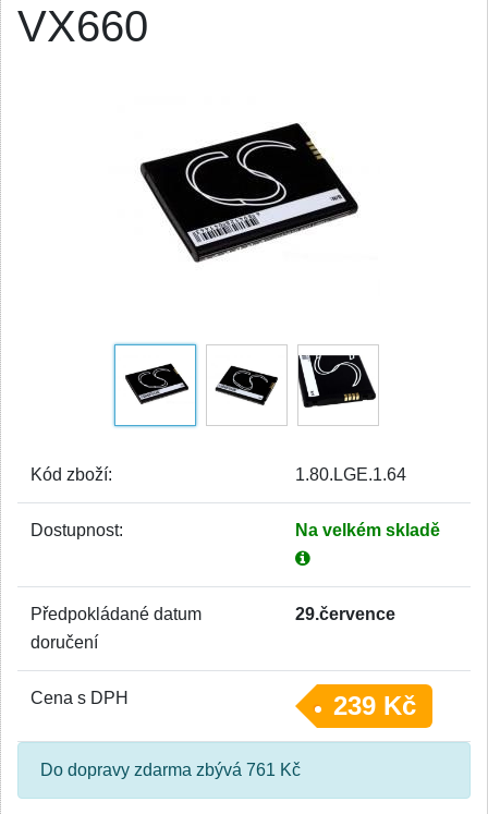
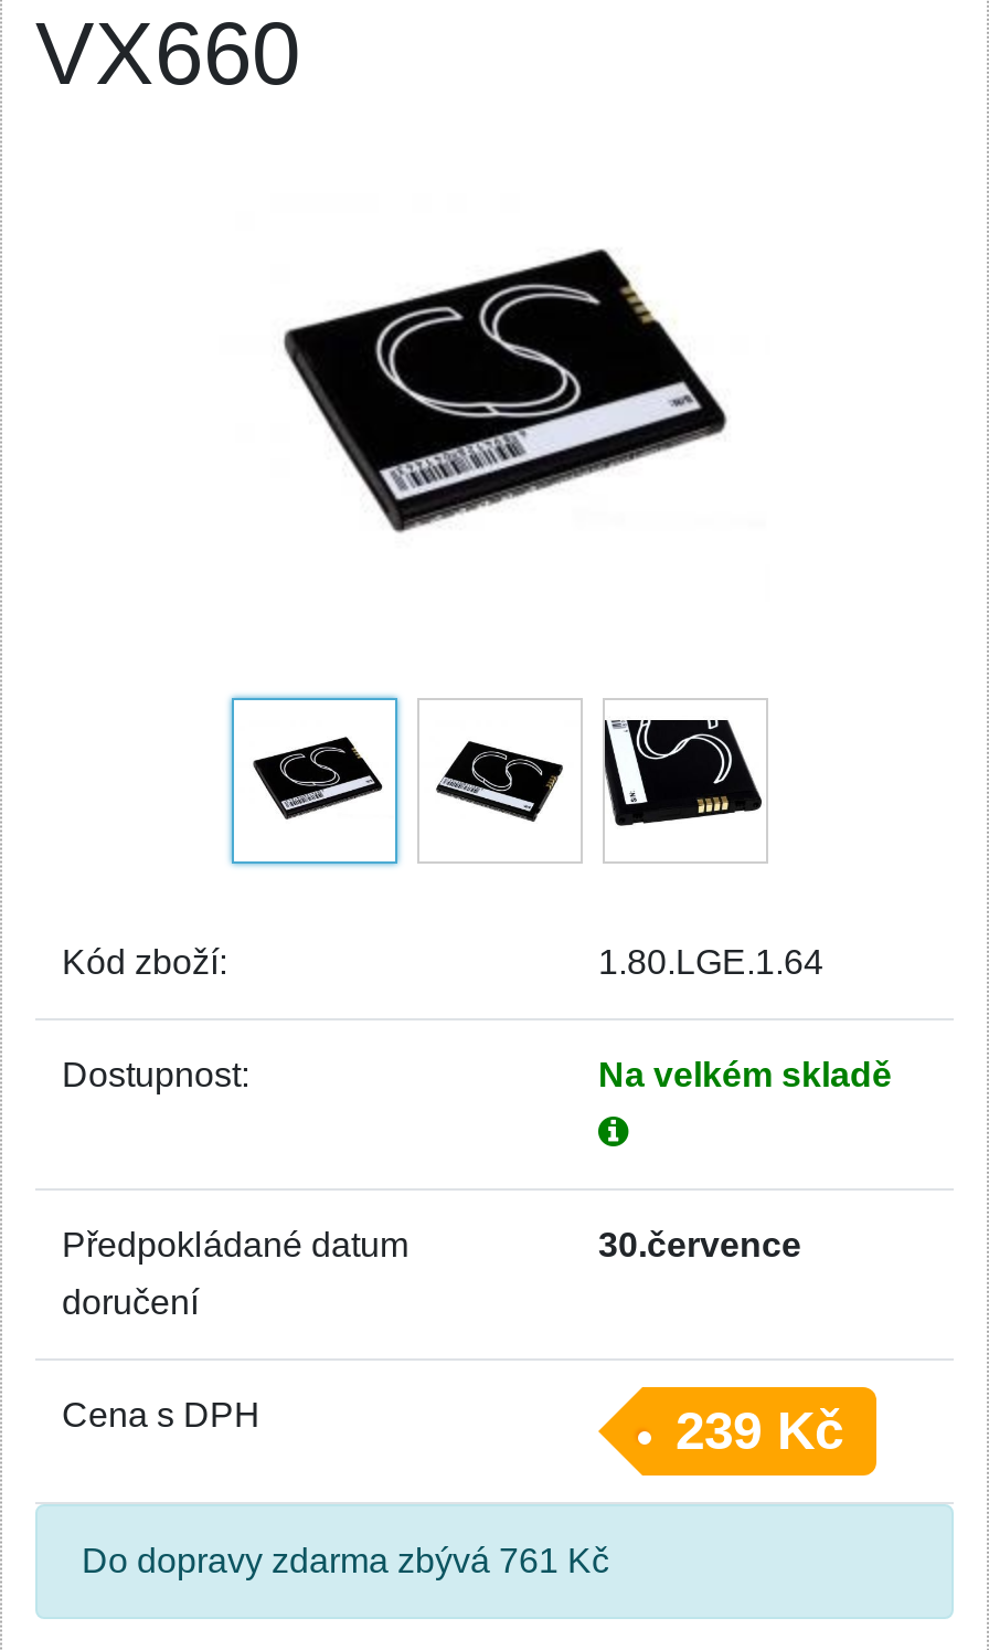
[295,605,395,623] 29.července -> [598,1226,801,1263] 30.července

